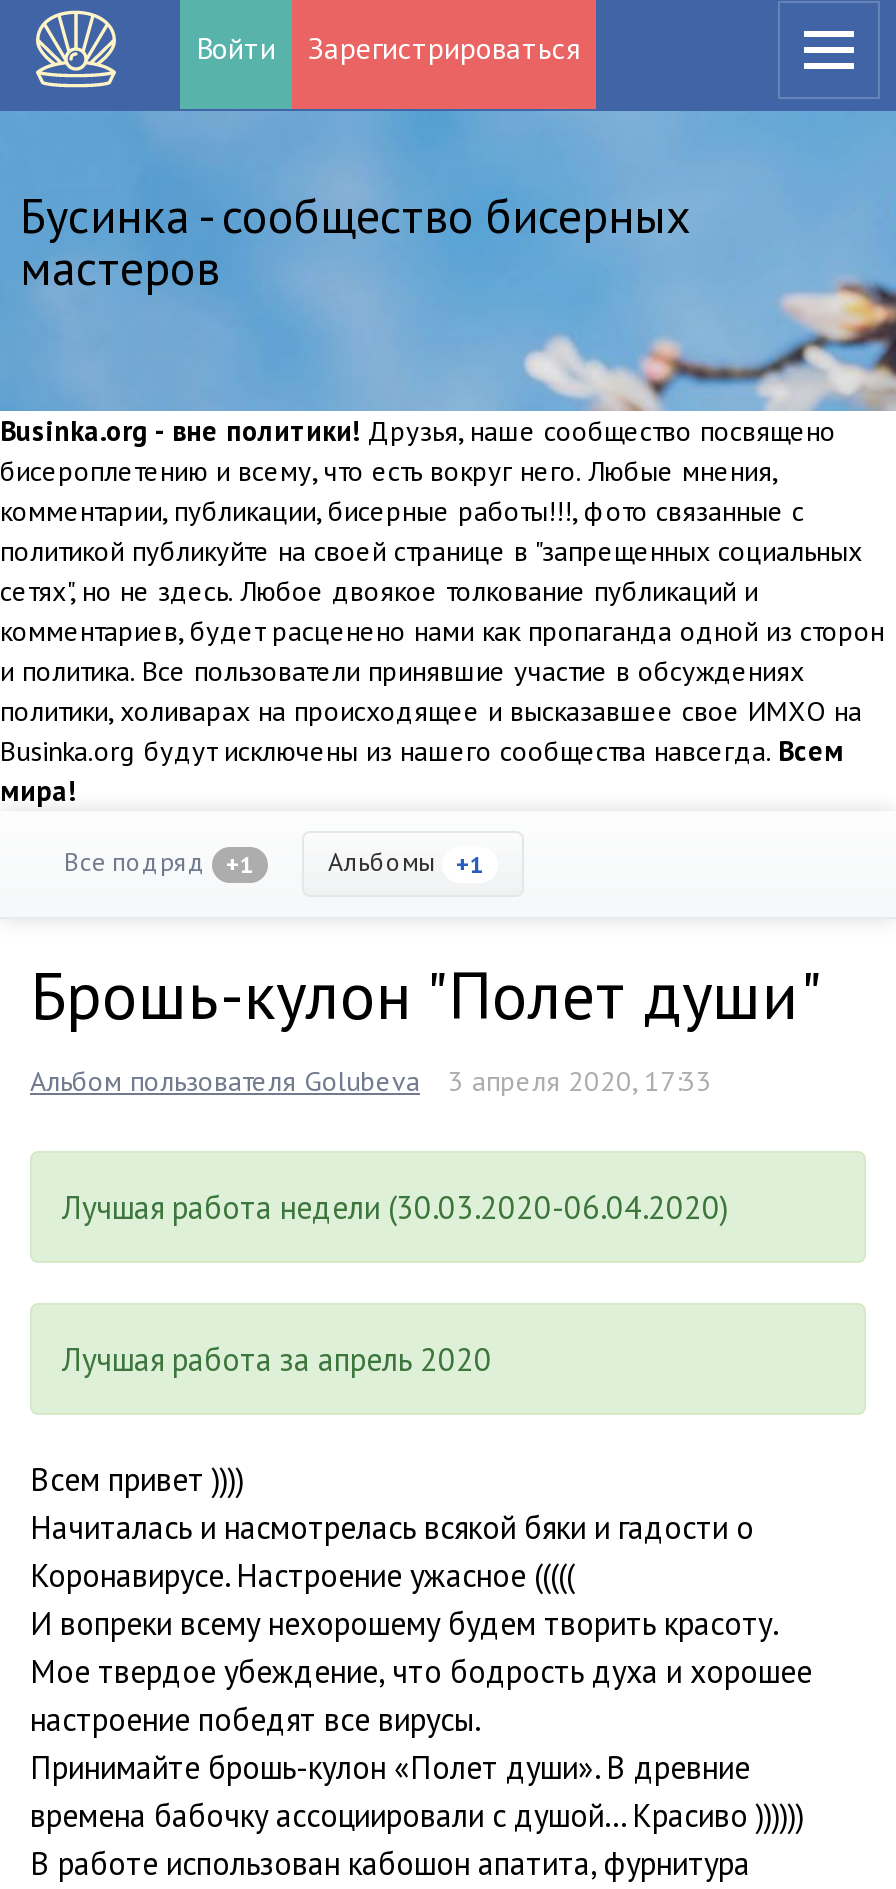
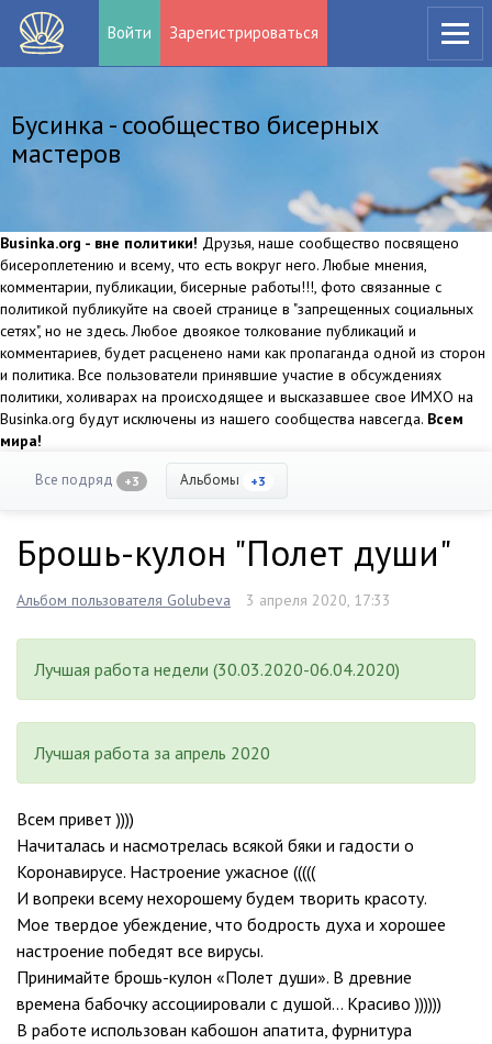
[64,845,254,879] Все подряд +1 -> [35,470,139,489] Все подряд +3
[328,845,484,879] Альбомы +1 -> [180,470,266,489] Альбомы +3

